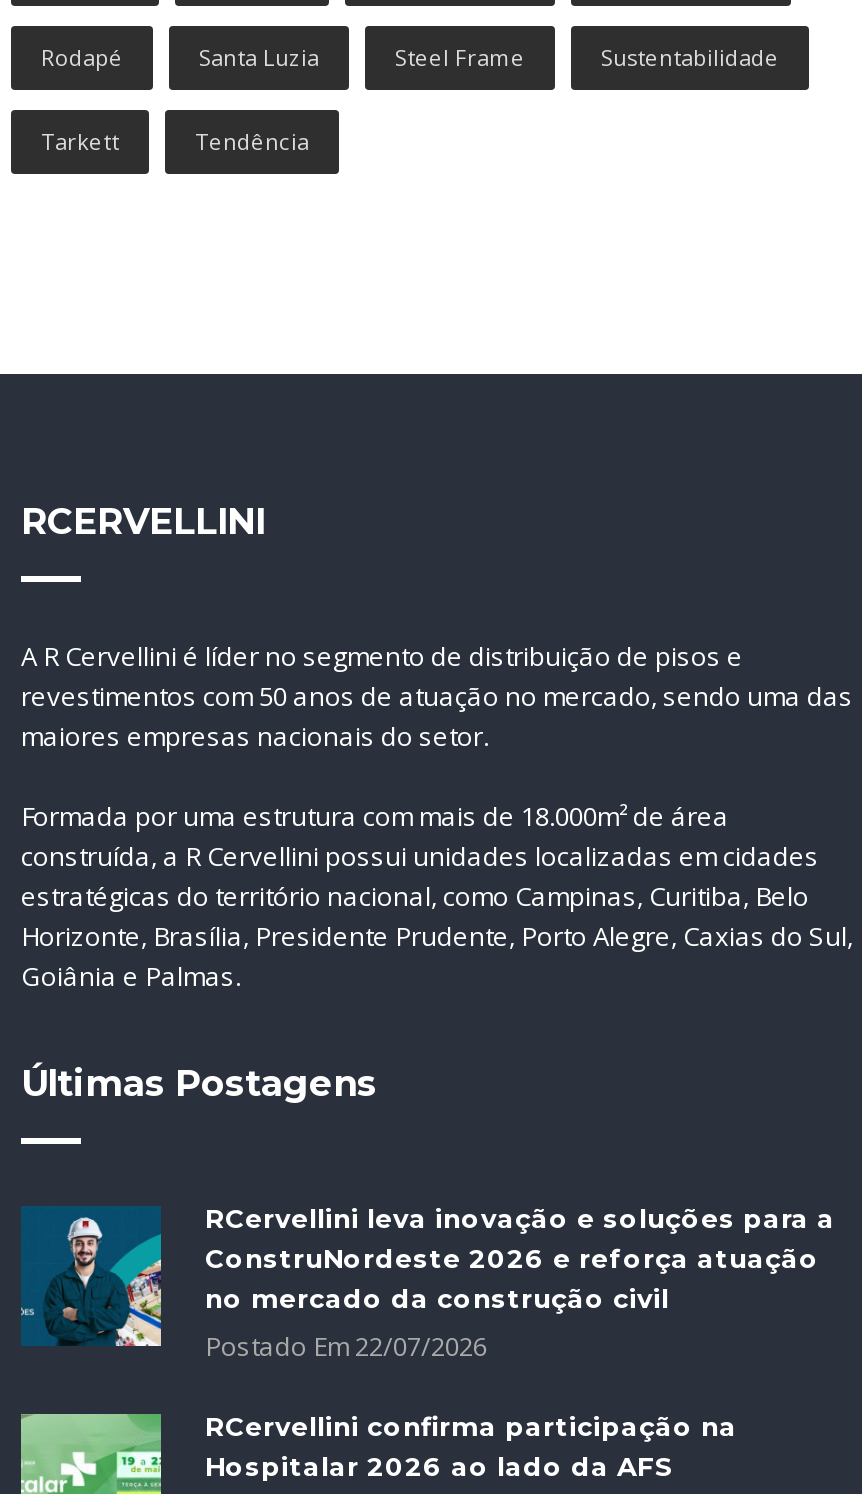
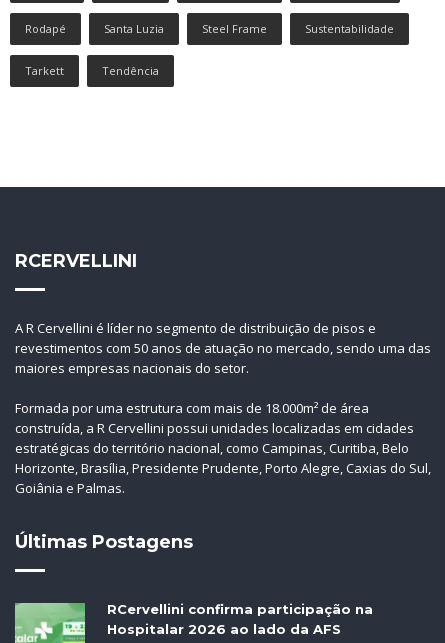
[21,1202,835,1364] [image] | RCervellini leva inovação e soluções para a | ConstruNordeste 2026 e reforça atuação | no mercado da construção civil | Postado Em 22/07/2026 -> none

